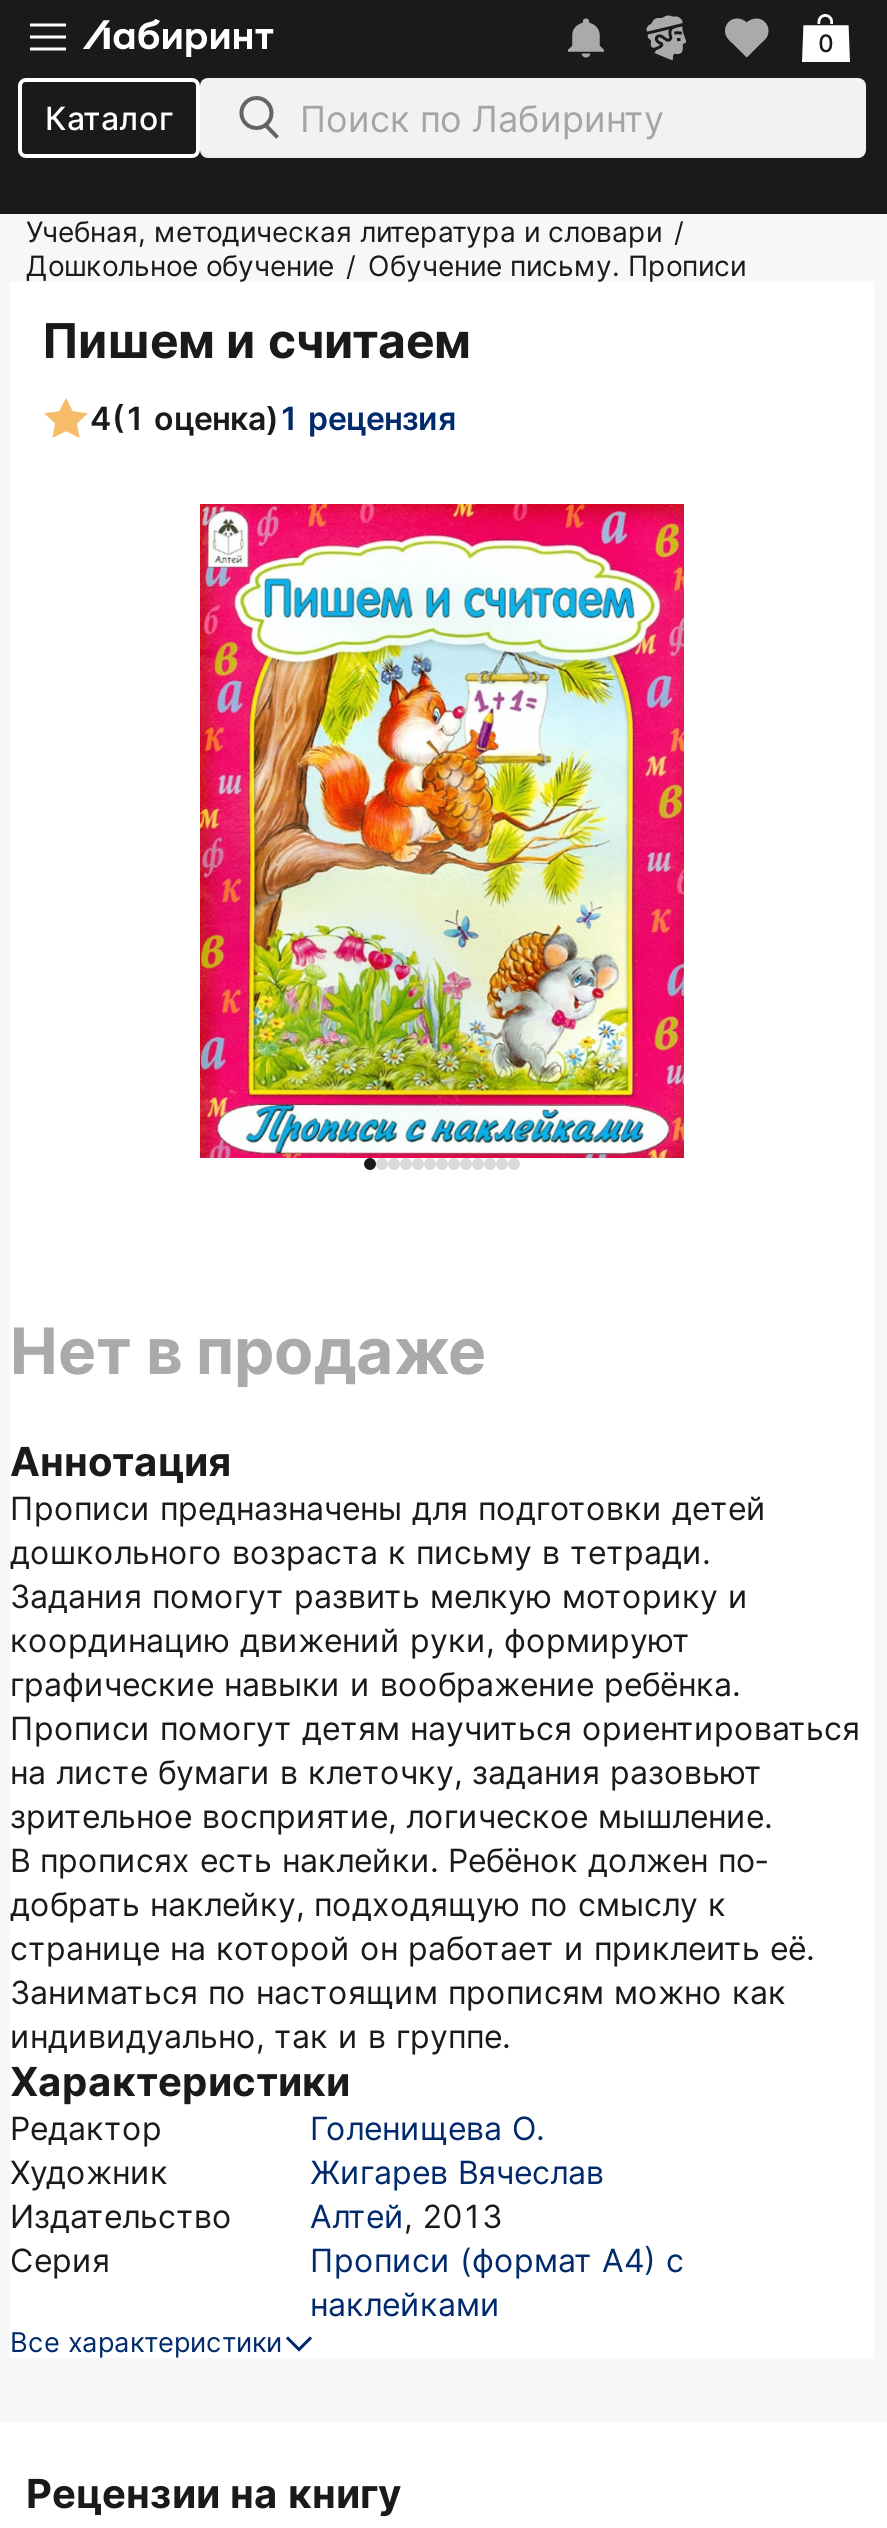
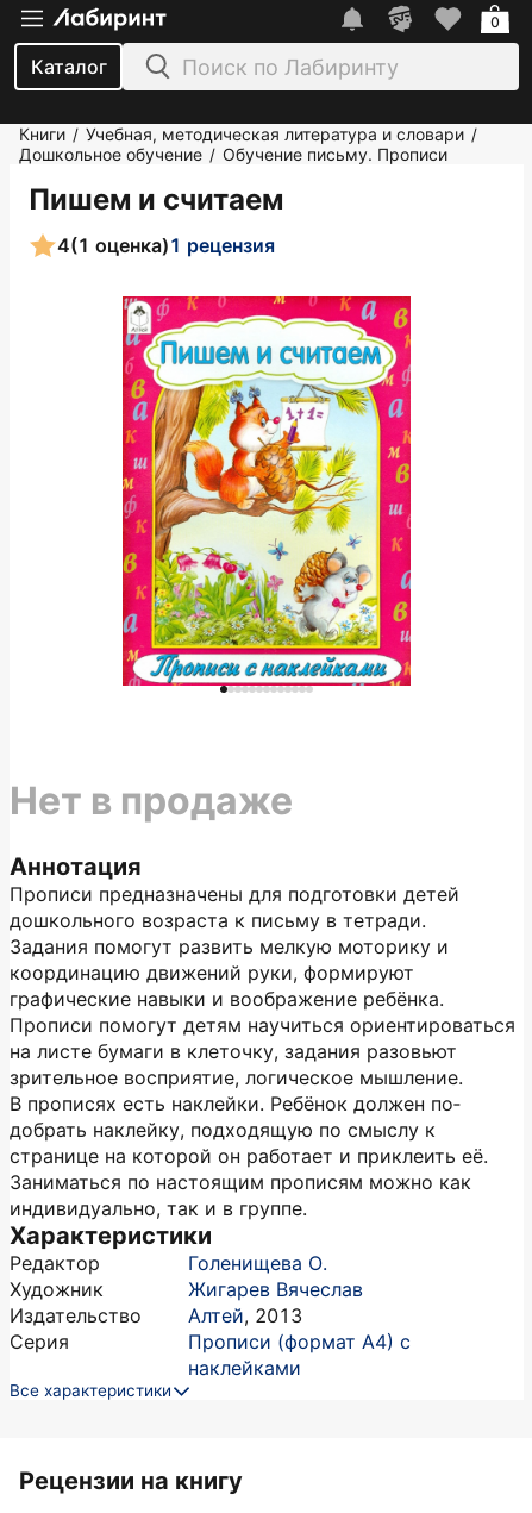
[26,214,684,248] Учебная, методическая литература и словари / -> [19,124,477,144] Книги / Учебная, методическая литература и словари /

